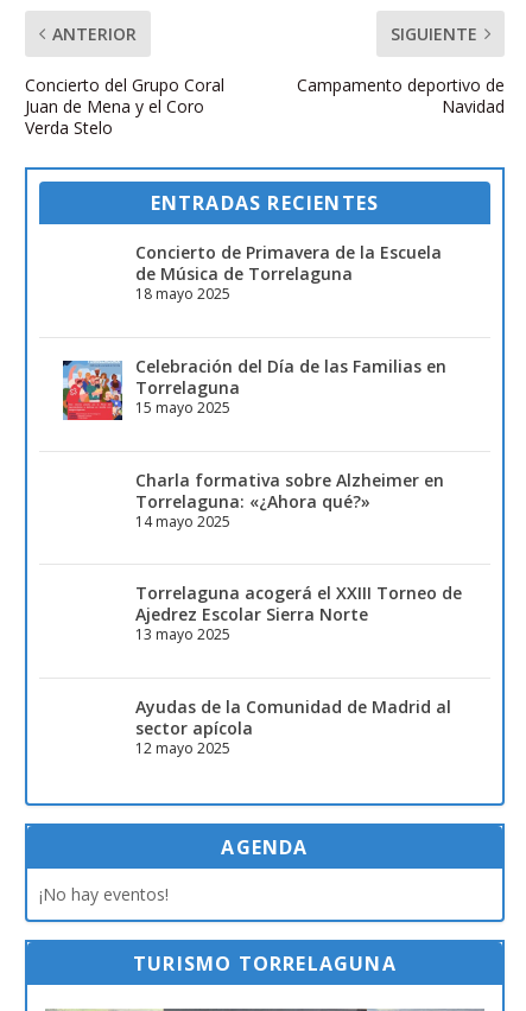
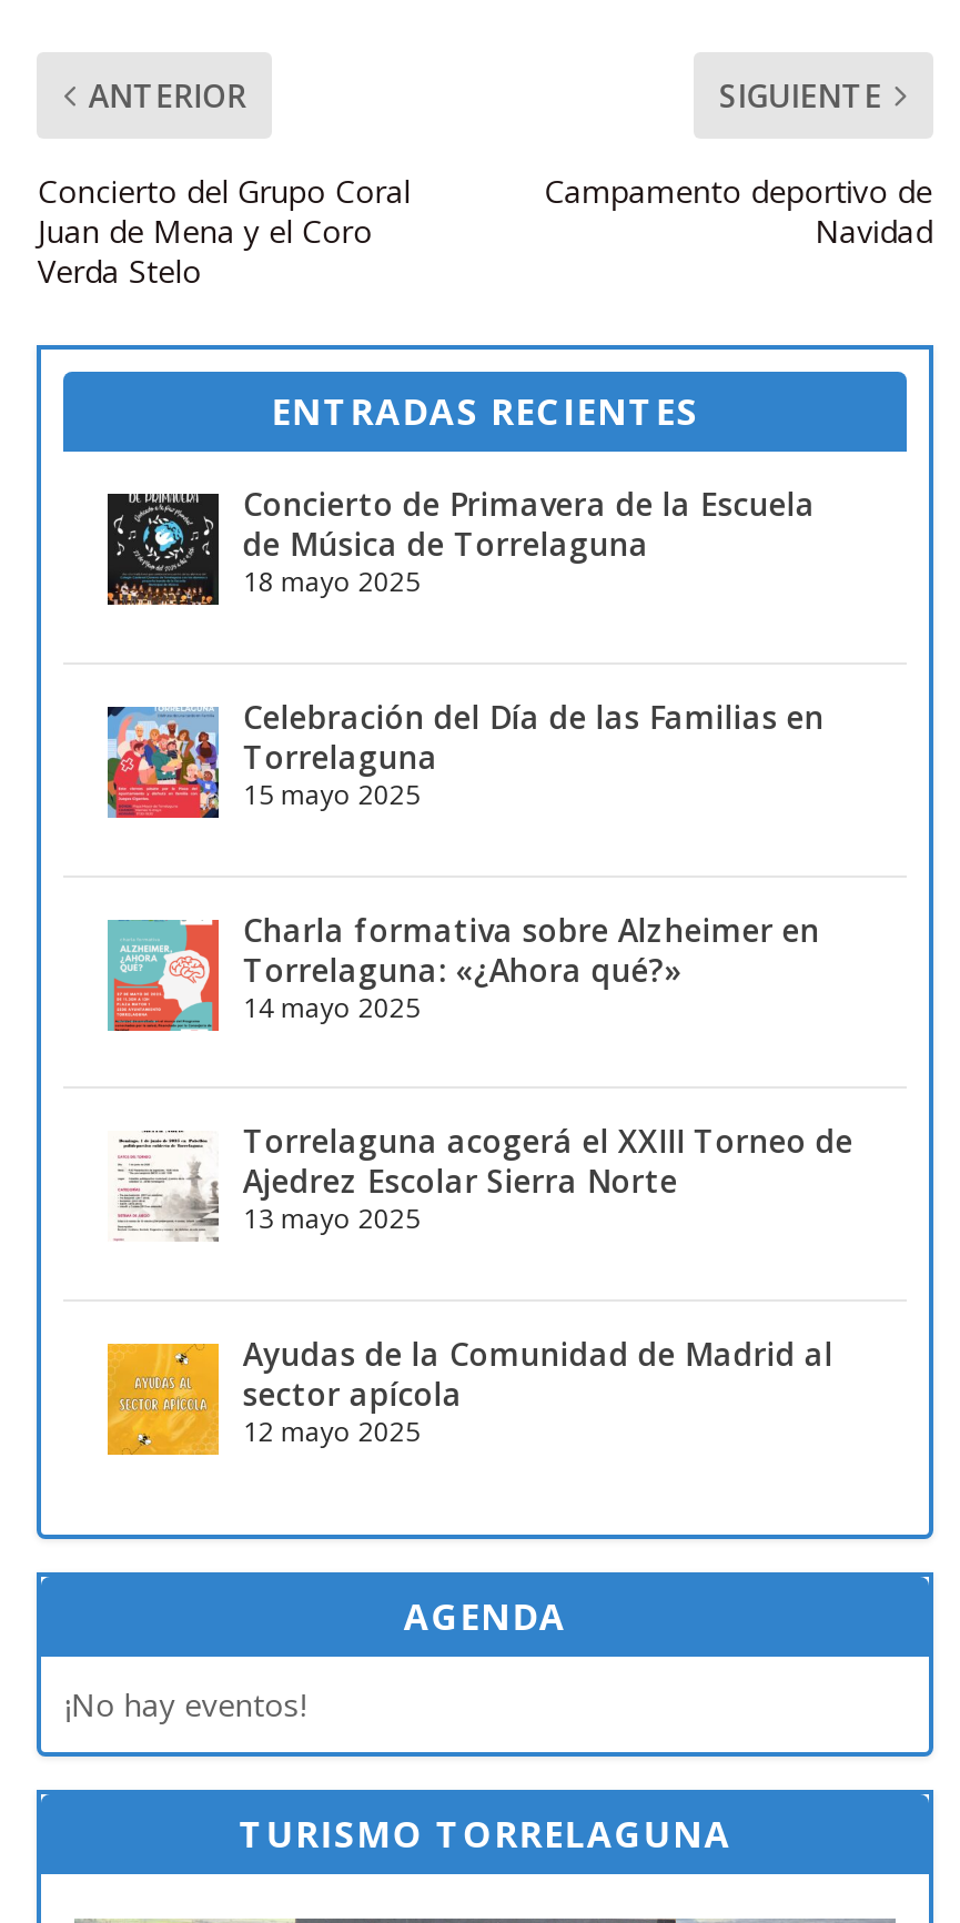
none -> [105,492,221,607] [image]
none -> [105,918,221,1033] [image]
none -> [114,1129,221,1244] [image]
none -> [105,1342,221,1457] [image]

